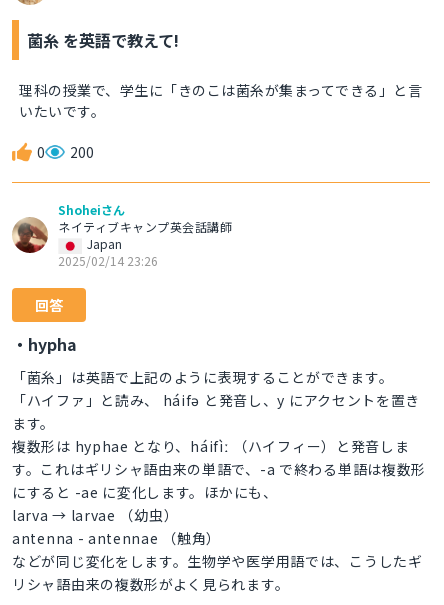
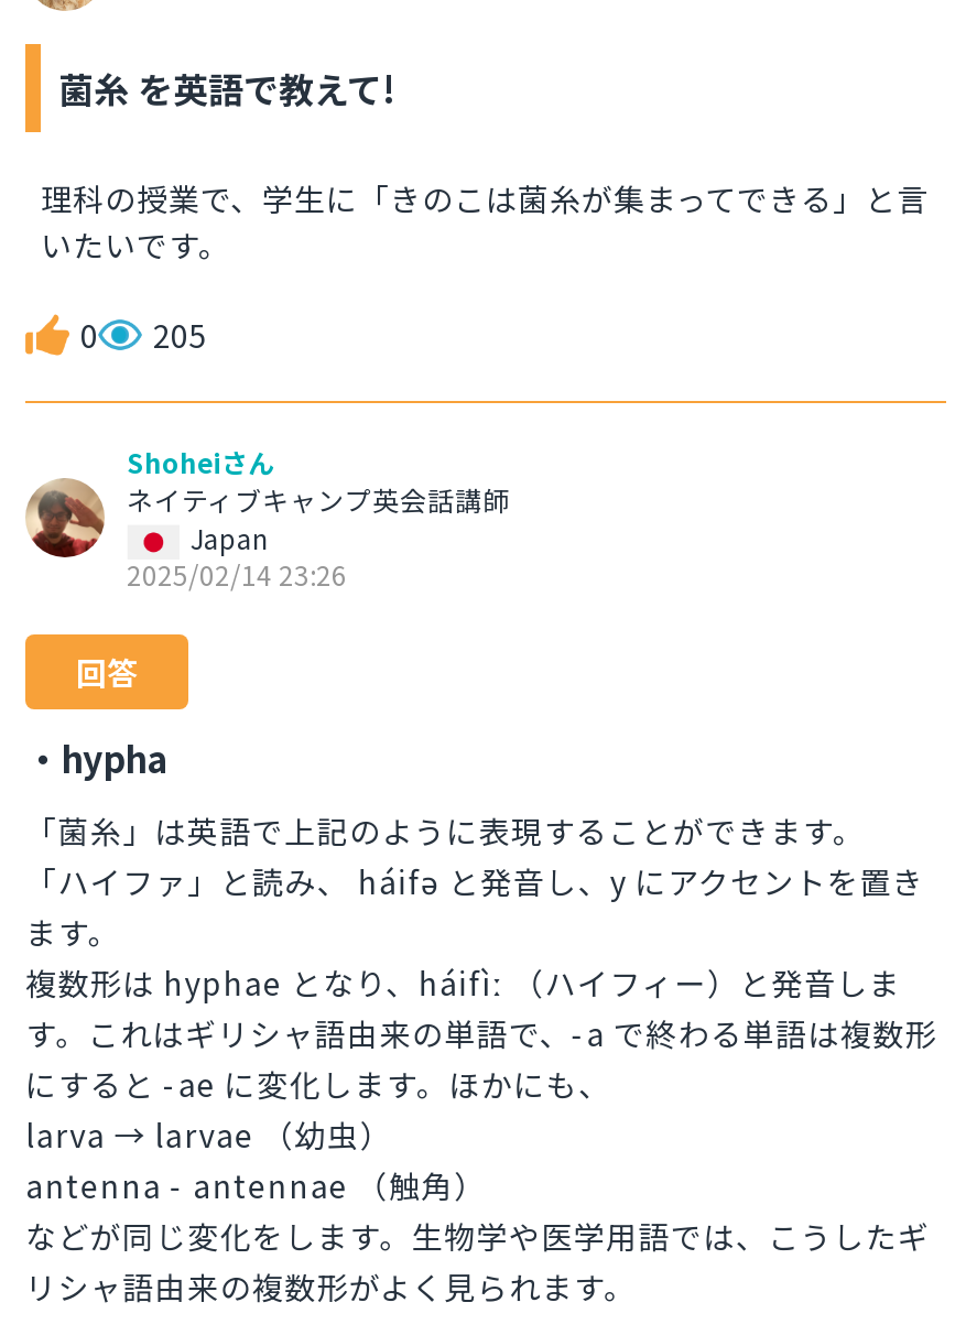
[37,142,94,162] 0 200 -> [80,314,206,358] 0 205

